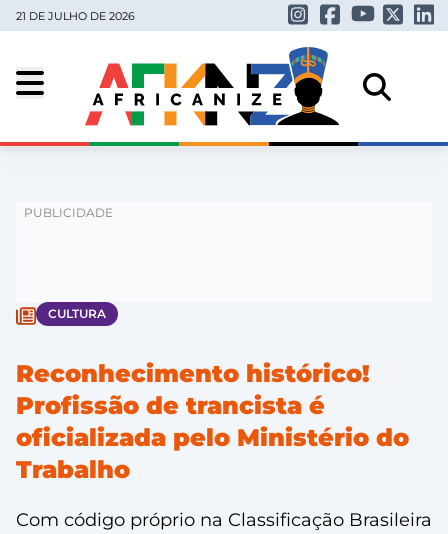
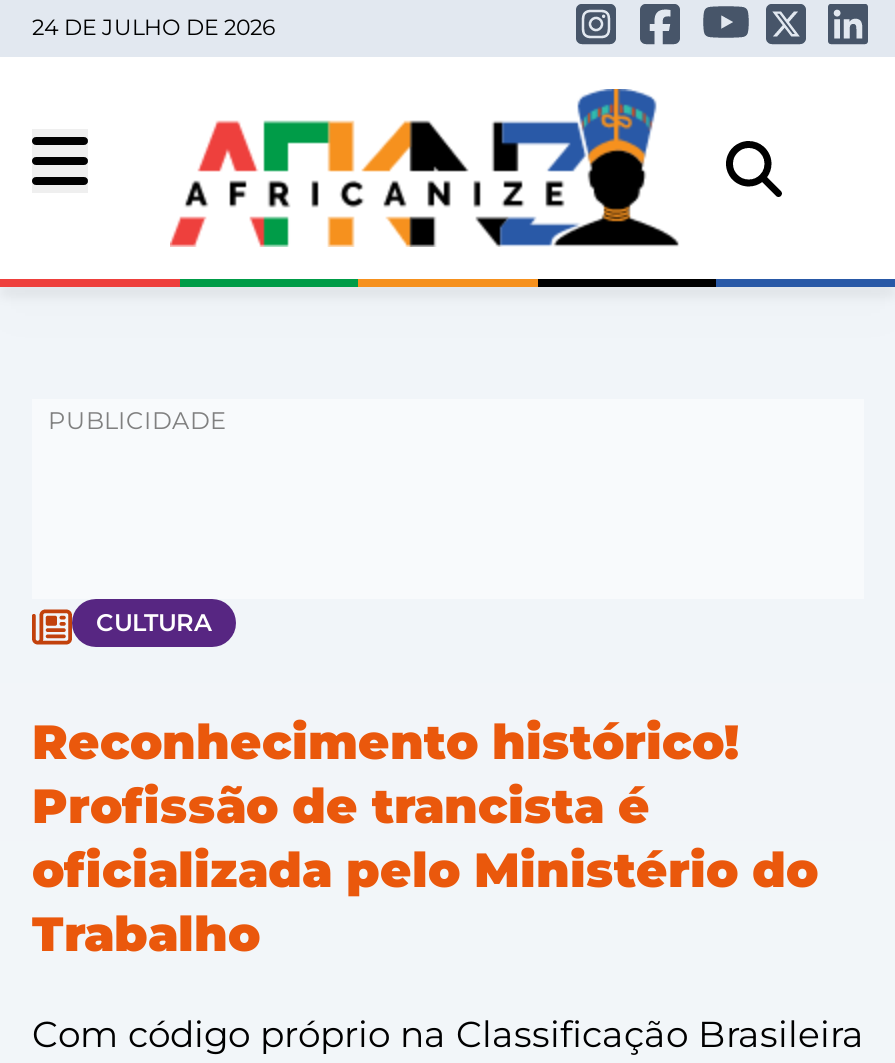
[16,9,135,23] 21 DE JULHO DE 2026 -> [32,13,276,41] 24 DE JULHO DE 2026

